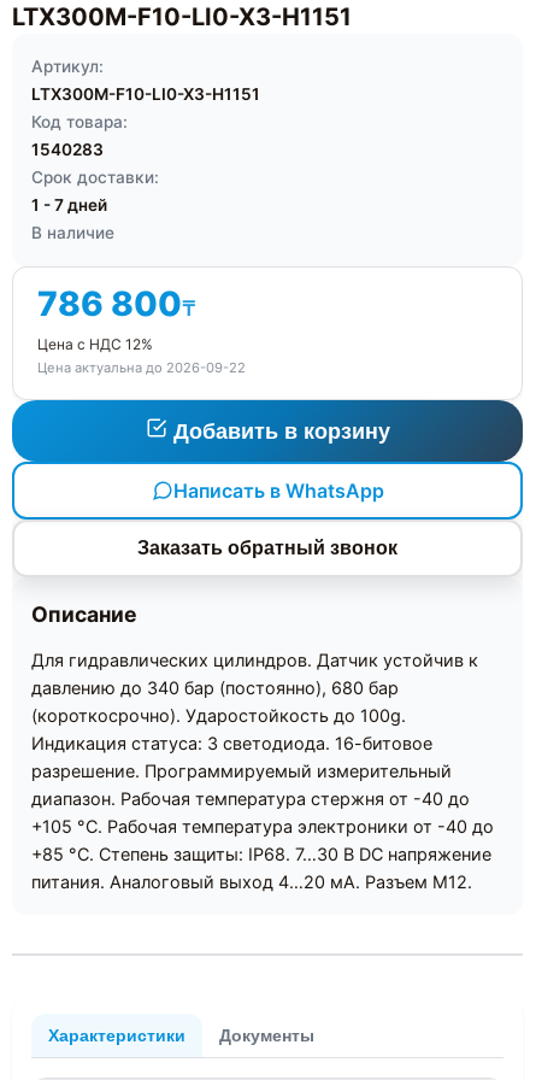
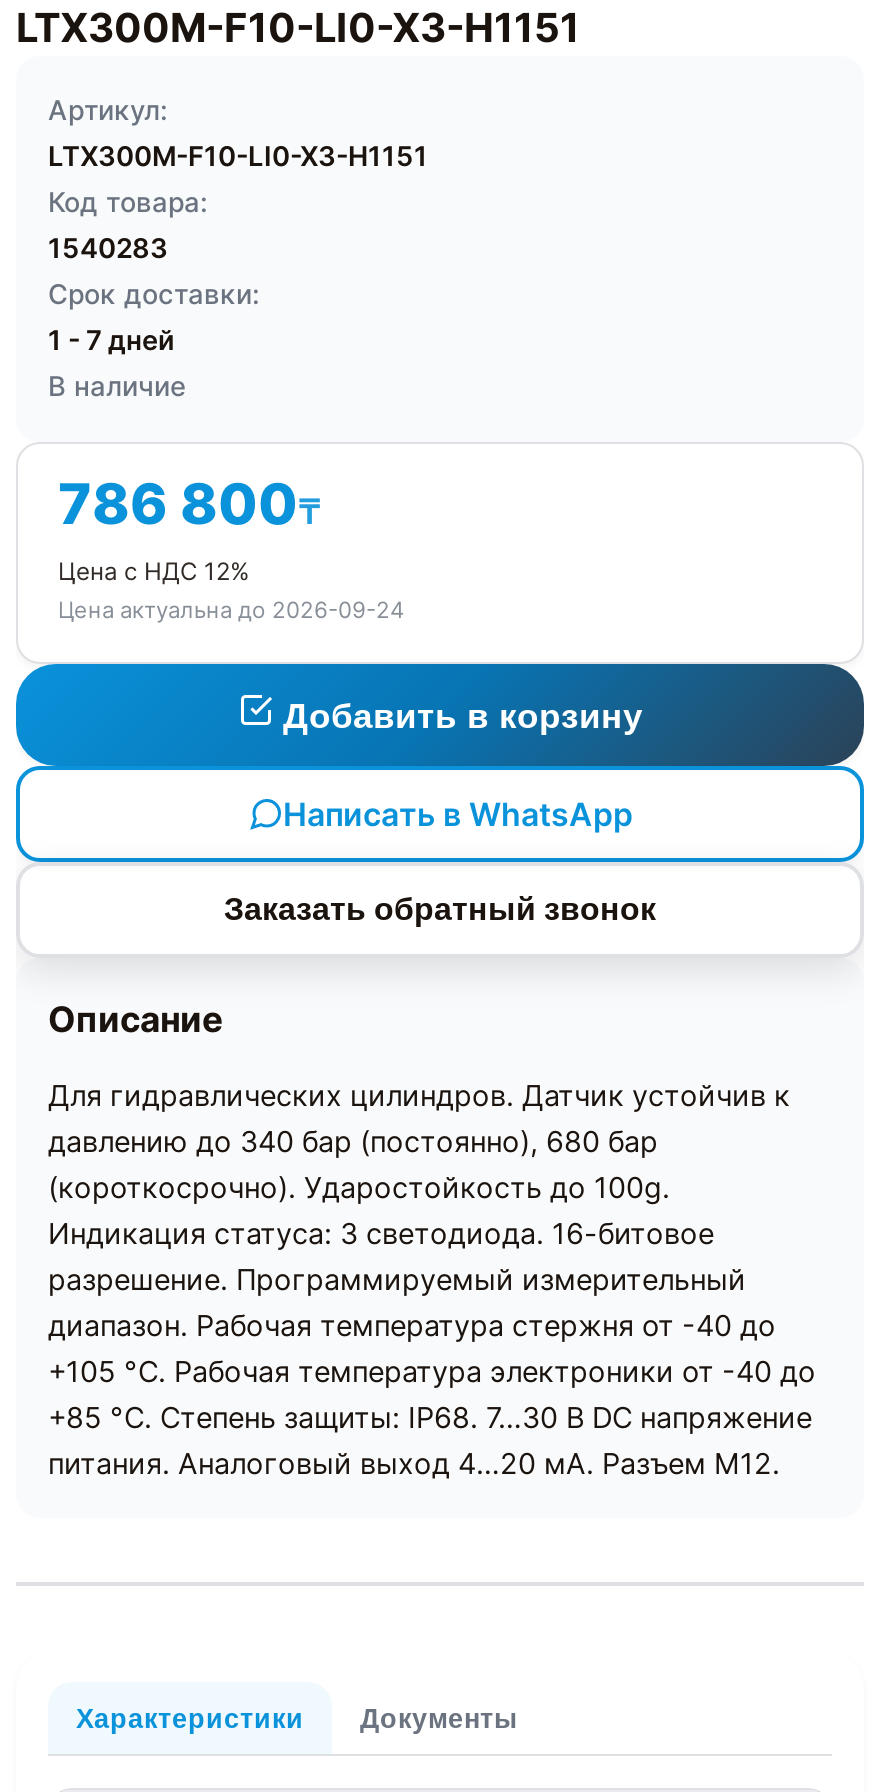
[37,360,246,377] Цена актуальна до 2026-09-22 -> [58,597,404,625] Цена актуальна до 2026-09-24

